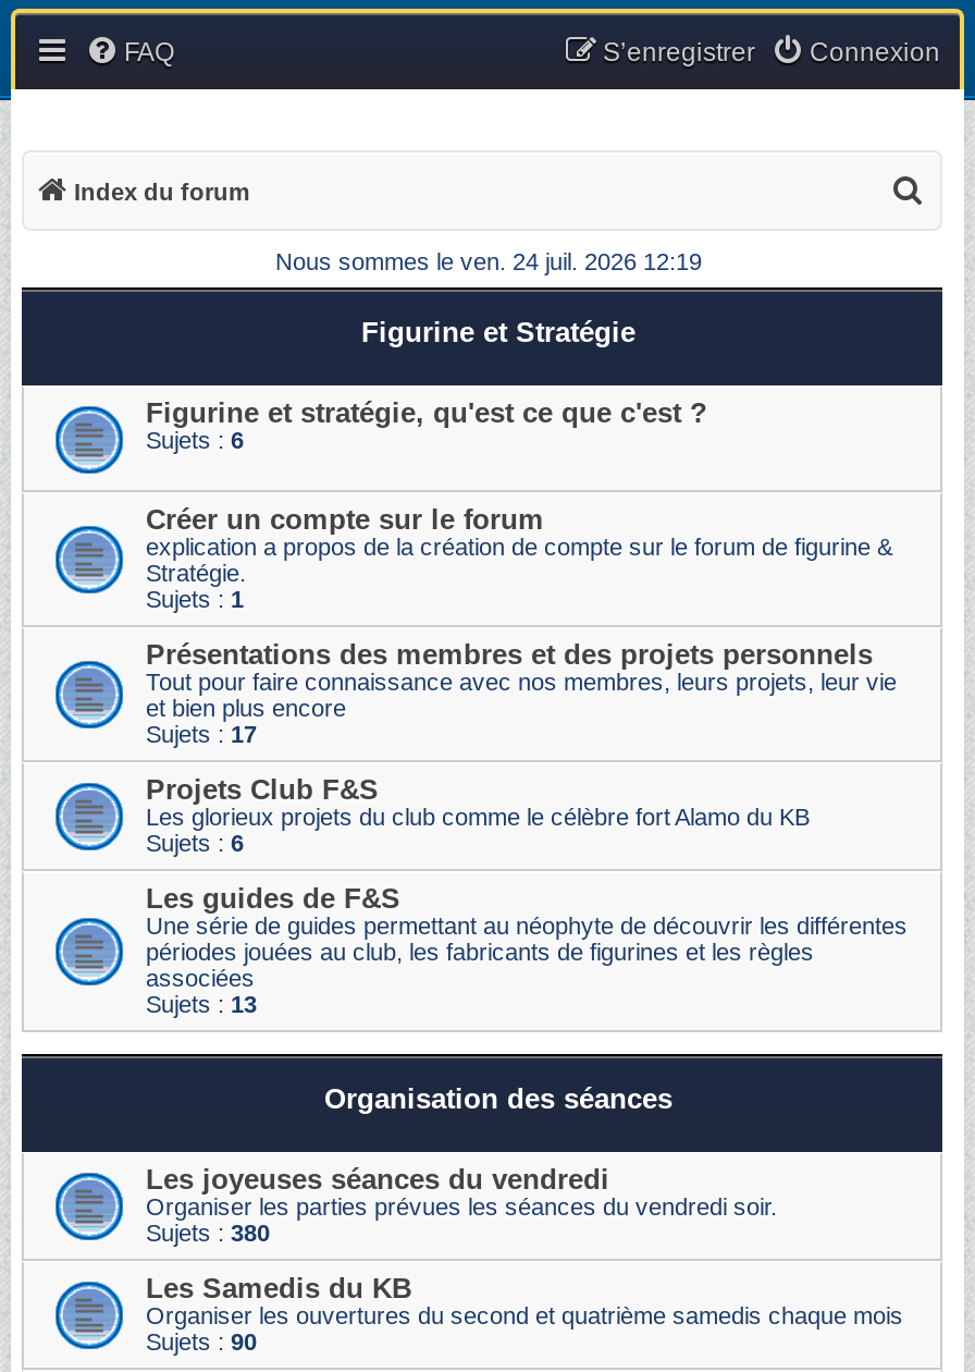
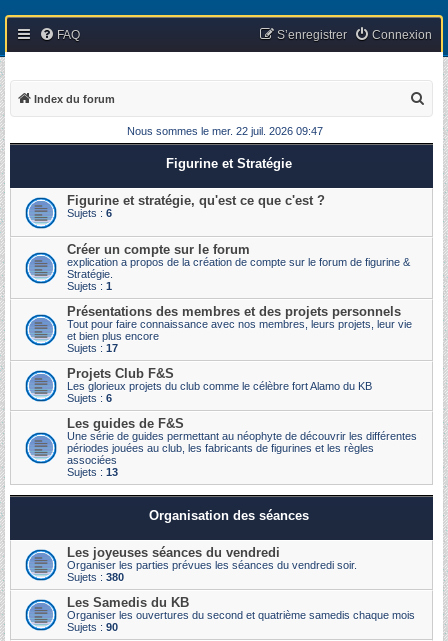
[275,248,702,274] Nous sommes le ven. 24 juil. 2026 12:19 -> [126,125,322,137] Nous sommes le mer. 22 juil. 2026 09:47

